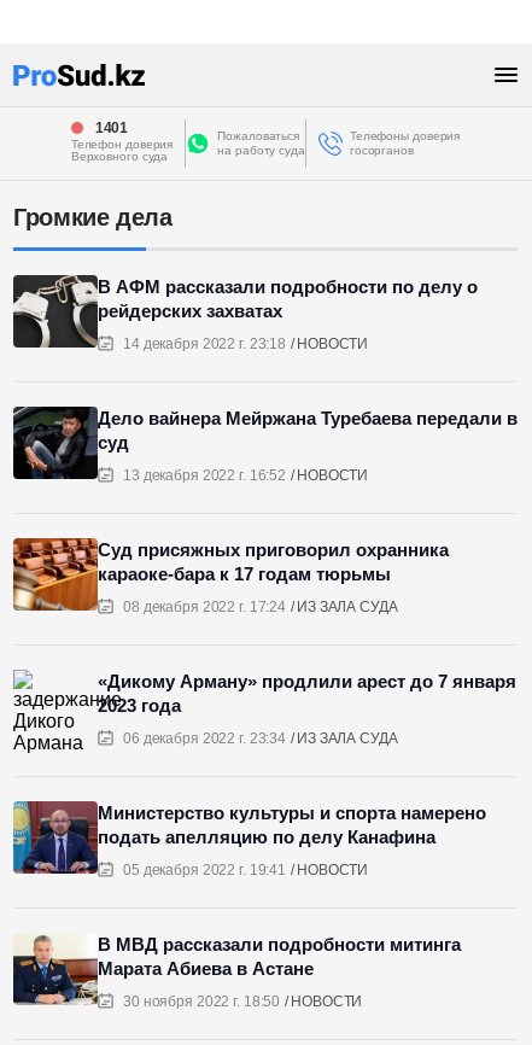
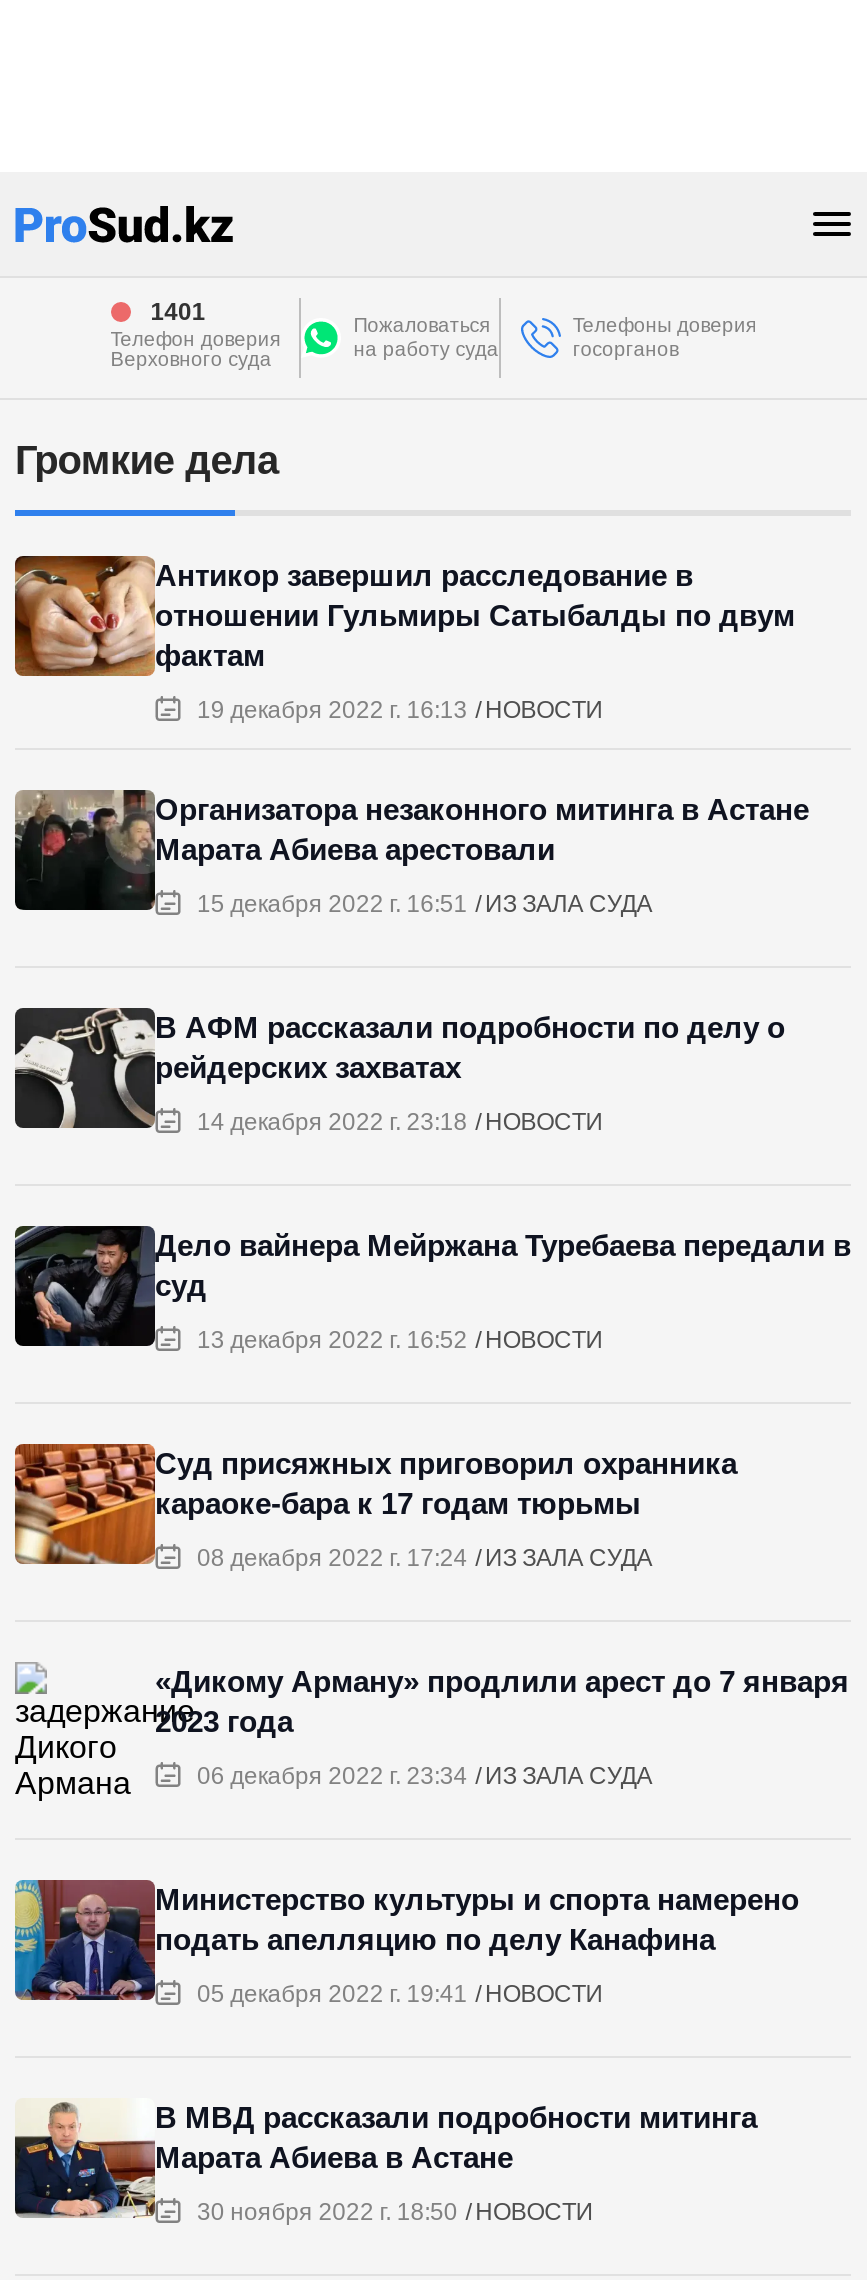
none -> [13,556,795,678] [image] | Антикор завершил расследование в | отношении Гульмиры Сатыбалды по двум | фактам
none -> [13,788,809,916] [image] | Организатора незаконного митинга в Астане | Марата Абиева арестовали
none -> [197,696,603,724] 19 декабря 2022 г. 16:13 | НОВОСТИ
none -> [197,890,652,918] 15 декабря 2022 г. 16:51 | ИЗ ЗАЛА СУДА

